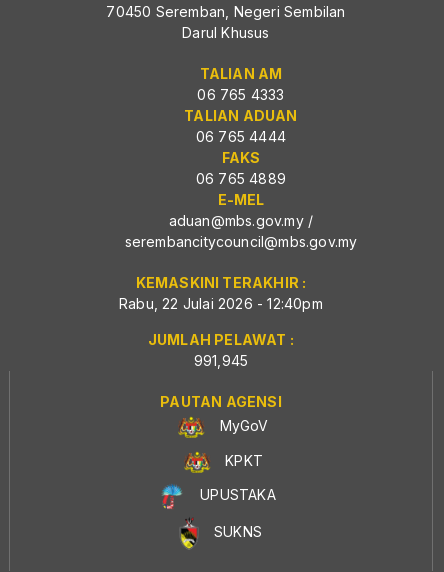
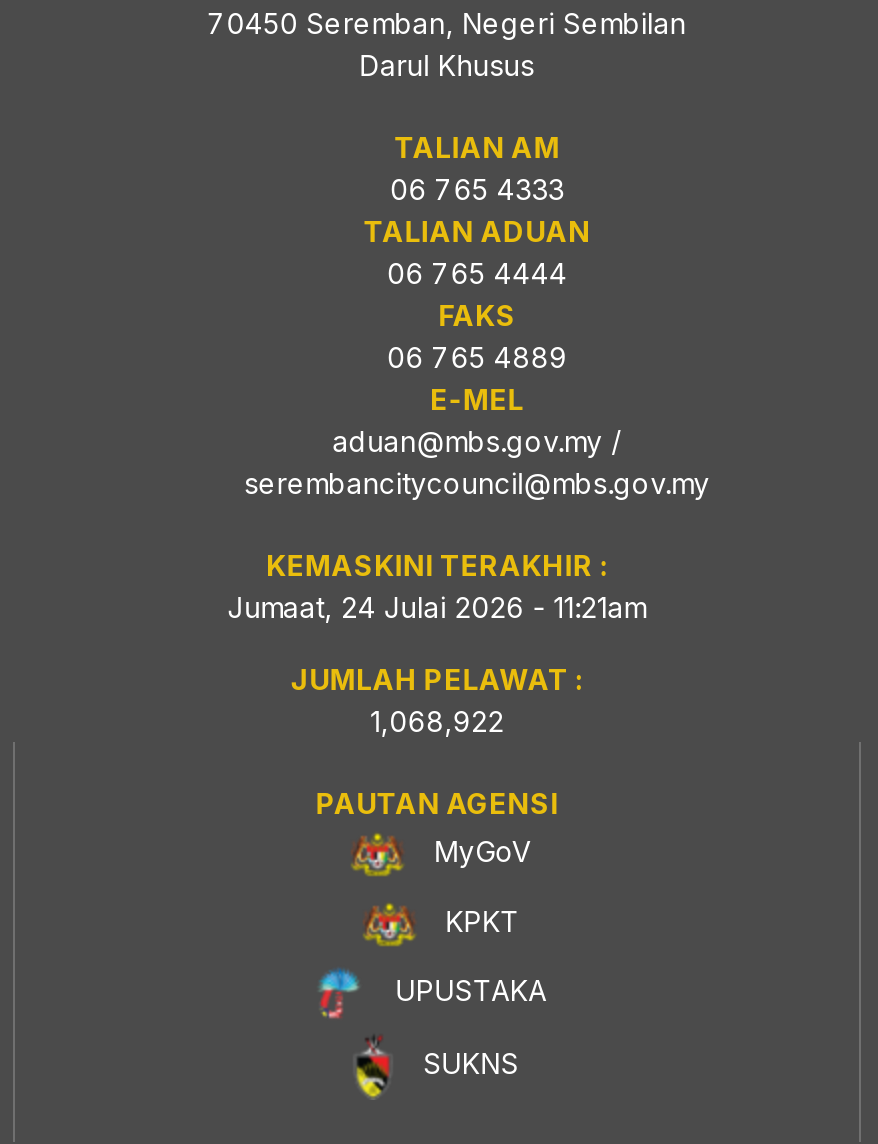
[119,295,323,312] Rabu, 22 Julai 2026 - 12:40pm -> [228,589,646,623] Jumaat, 24 Julai 2026 - 11:21am
[194,352,248,369] 991,945 -> [370,703,504,737] 1,068,922

